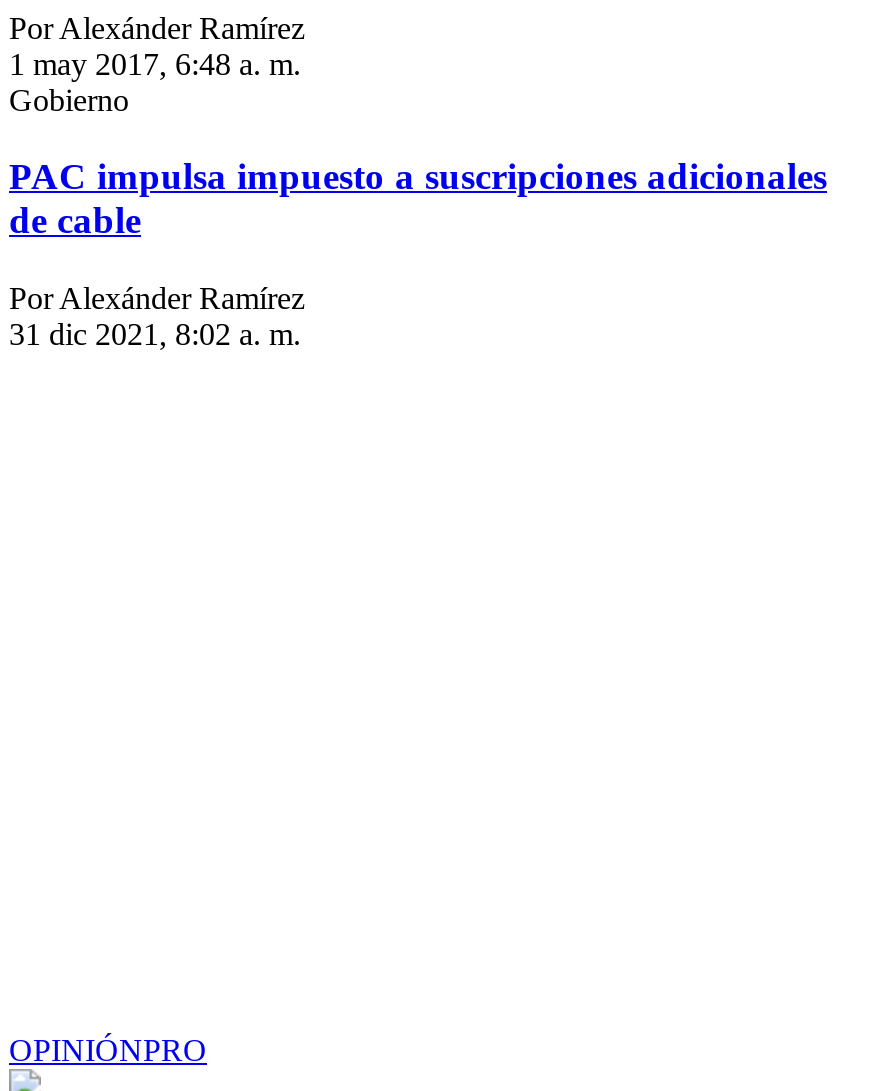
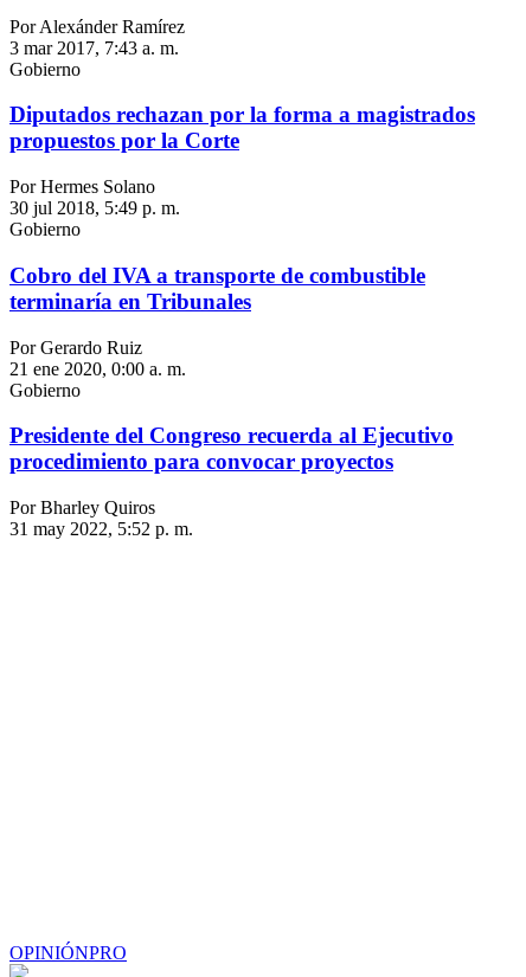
[9,46,301,80] 1 may 2017, 6:48 a. m. -> [9,38,179,58] 3 mar 2017, 7:43 a. m.
[9,156,827,351] PAC impulsa impuesto a suscripciones adicionales | de cable | Por Alexánder Ramírez | 31 dic 2021, 8:02 a. m. -> [9,102,475,539] Diputados rechazan por la forma a magistrados | propuestos por la Corte | Por Hermes Solano | 30 jul 2018, 5:49 p. m. | Gobierno | Cobro del IVA a transporte de combustible | terminaría en Tribunales | Por Gerardo Ruiz | 21 ene 2020, 0:00 a. m. | Gobierno | Presidente del Congreso recuerda al Ejecutivo | procedimiento para convocar proyectos | Por Bharley Quiros | 31 may 2022, 5:52 p. m.

